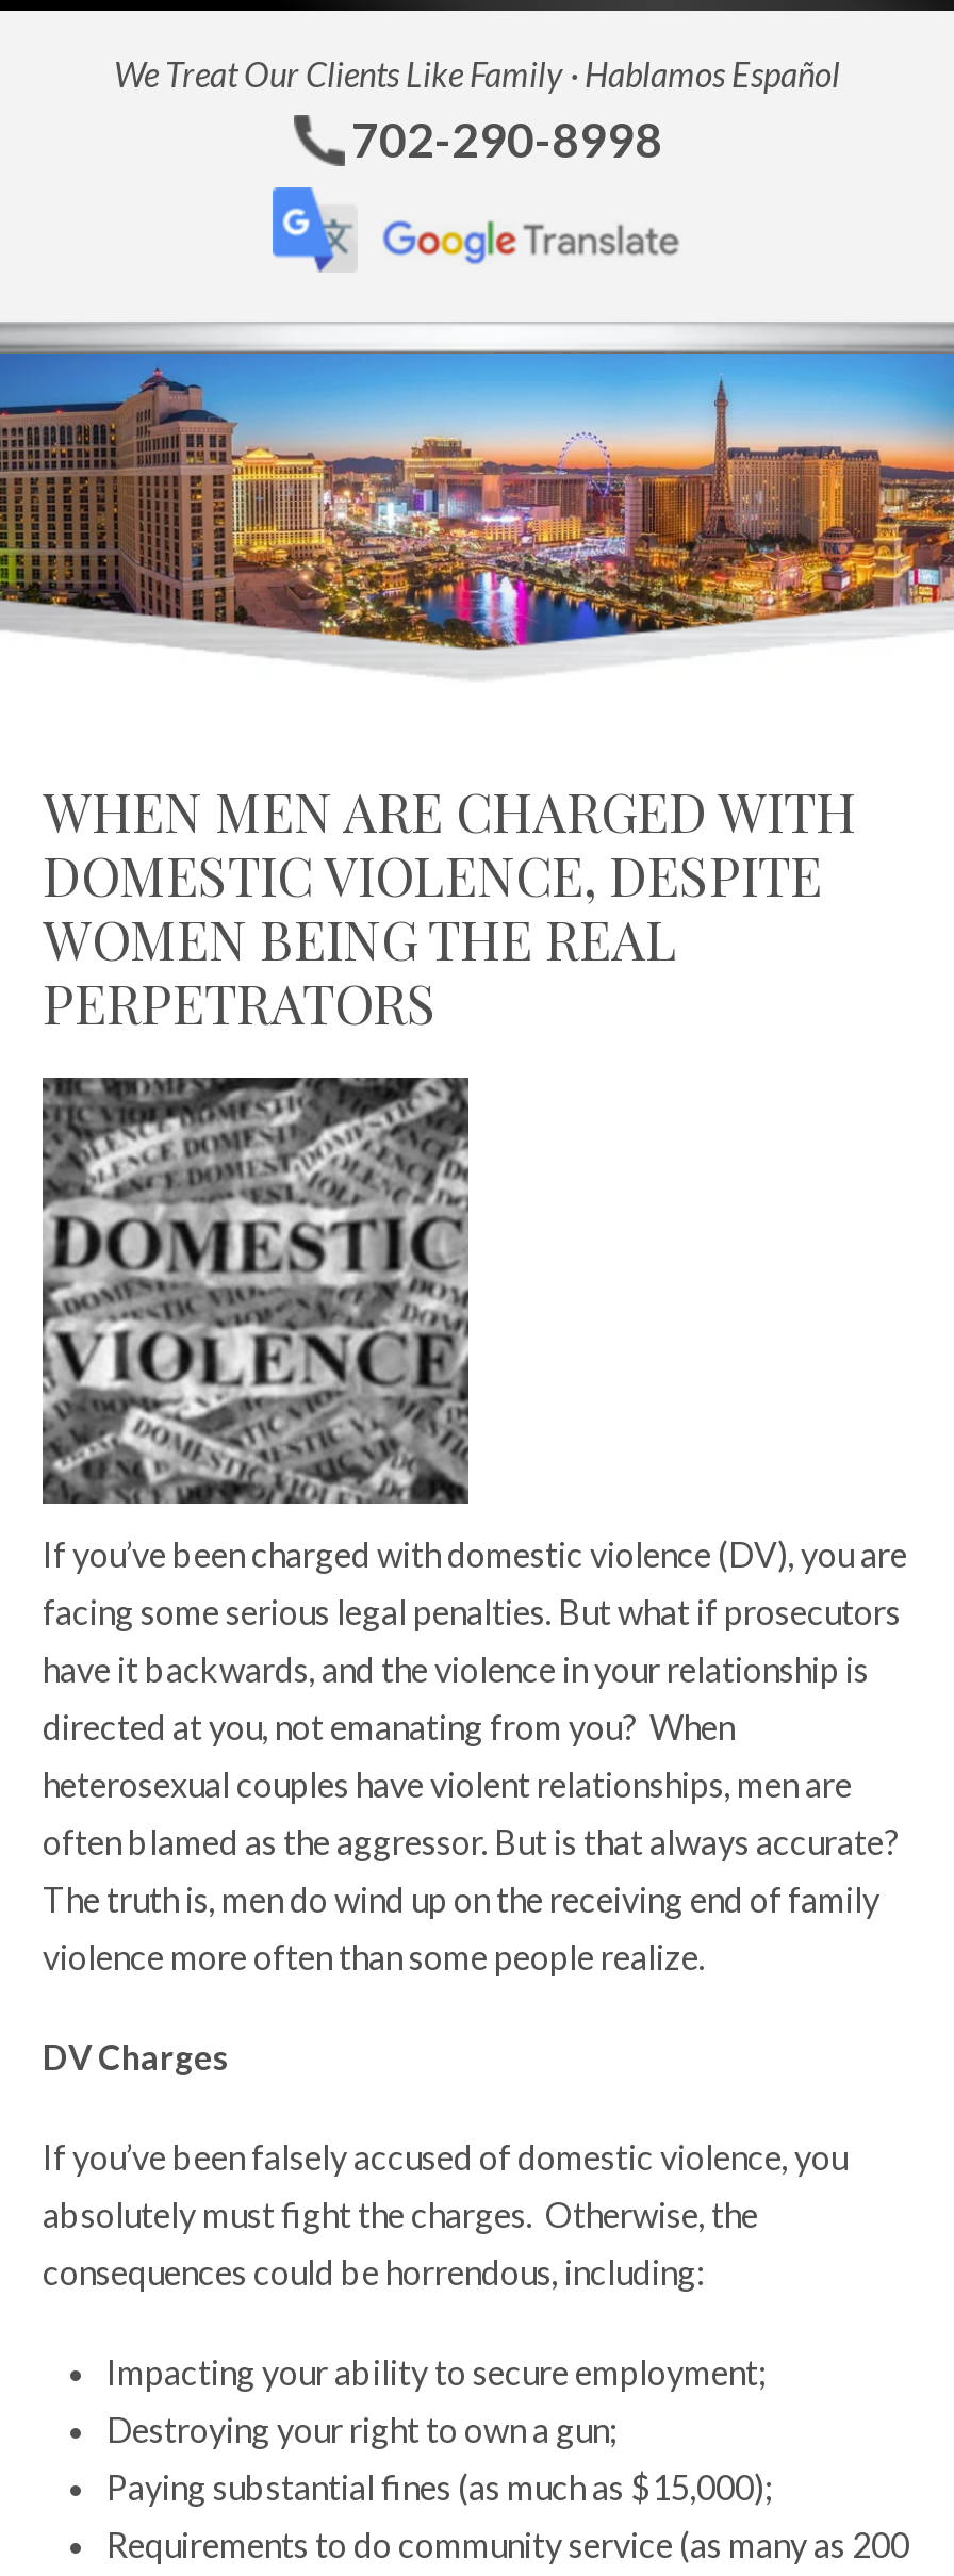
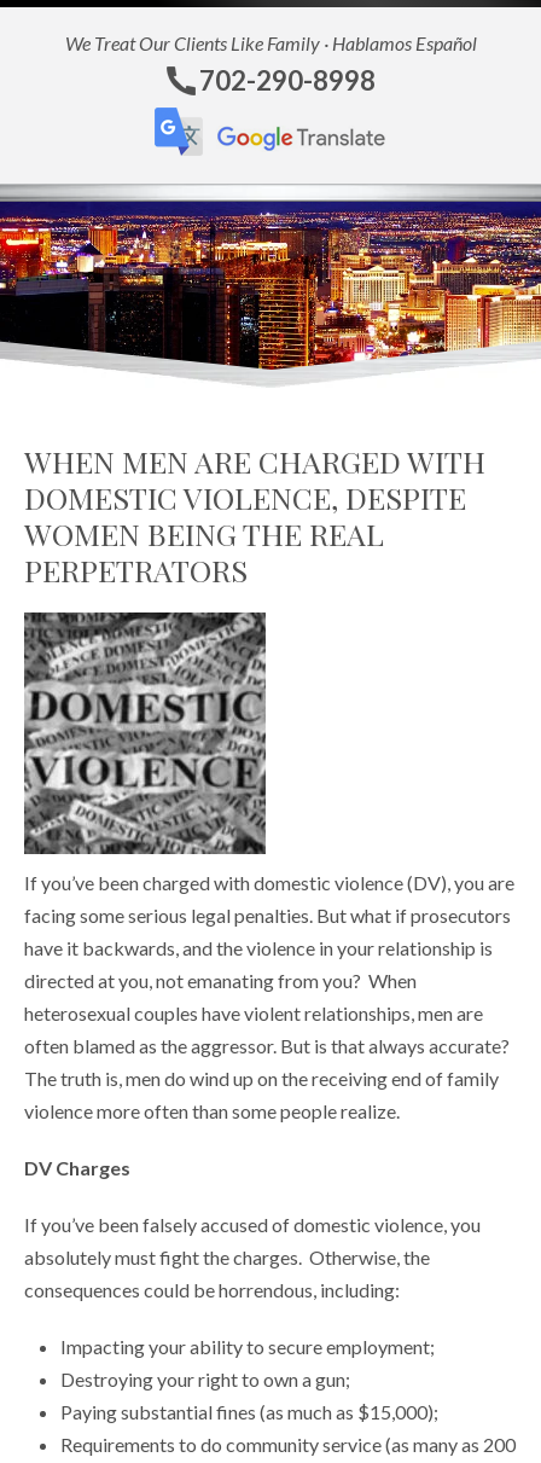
[6,351,948,650] [image] -> [4,201,537,370] [image]

